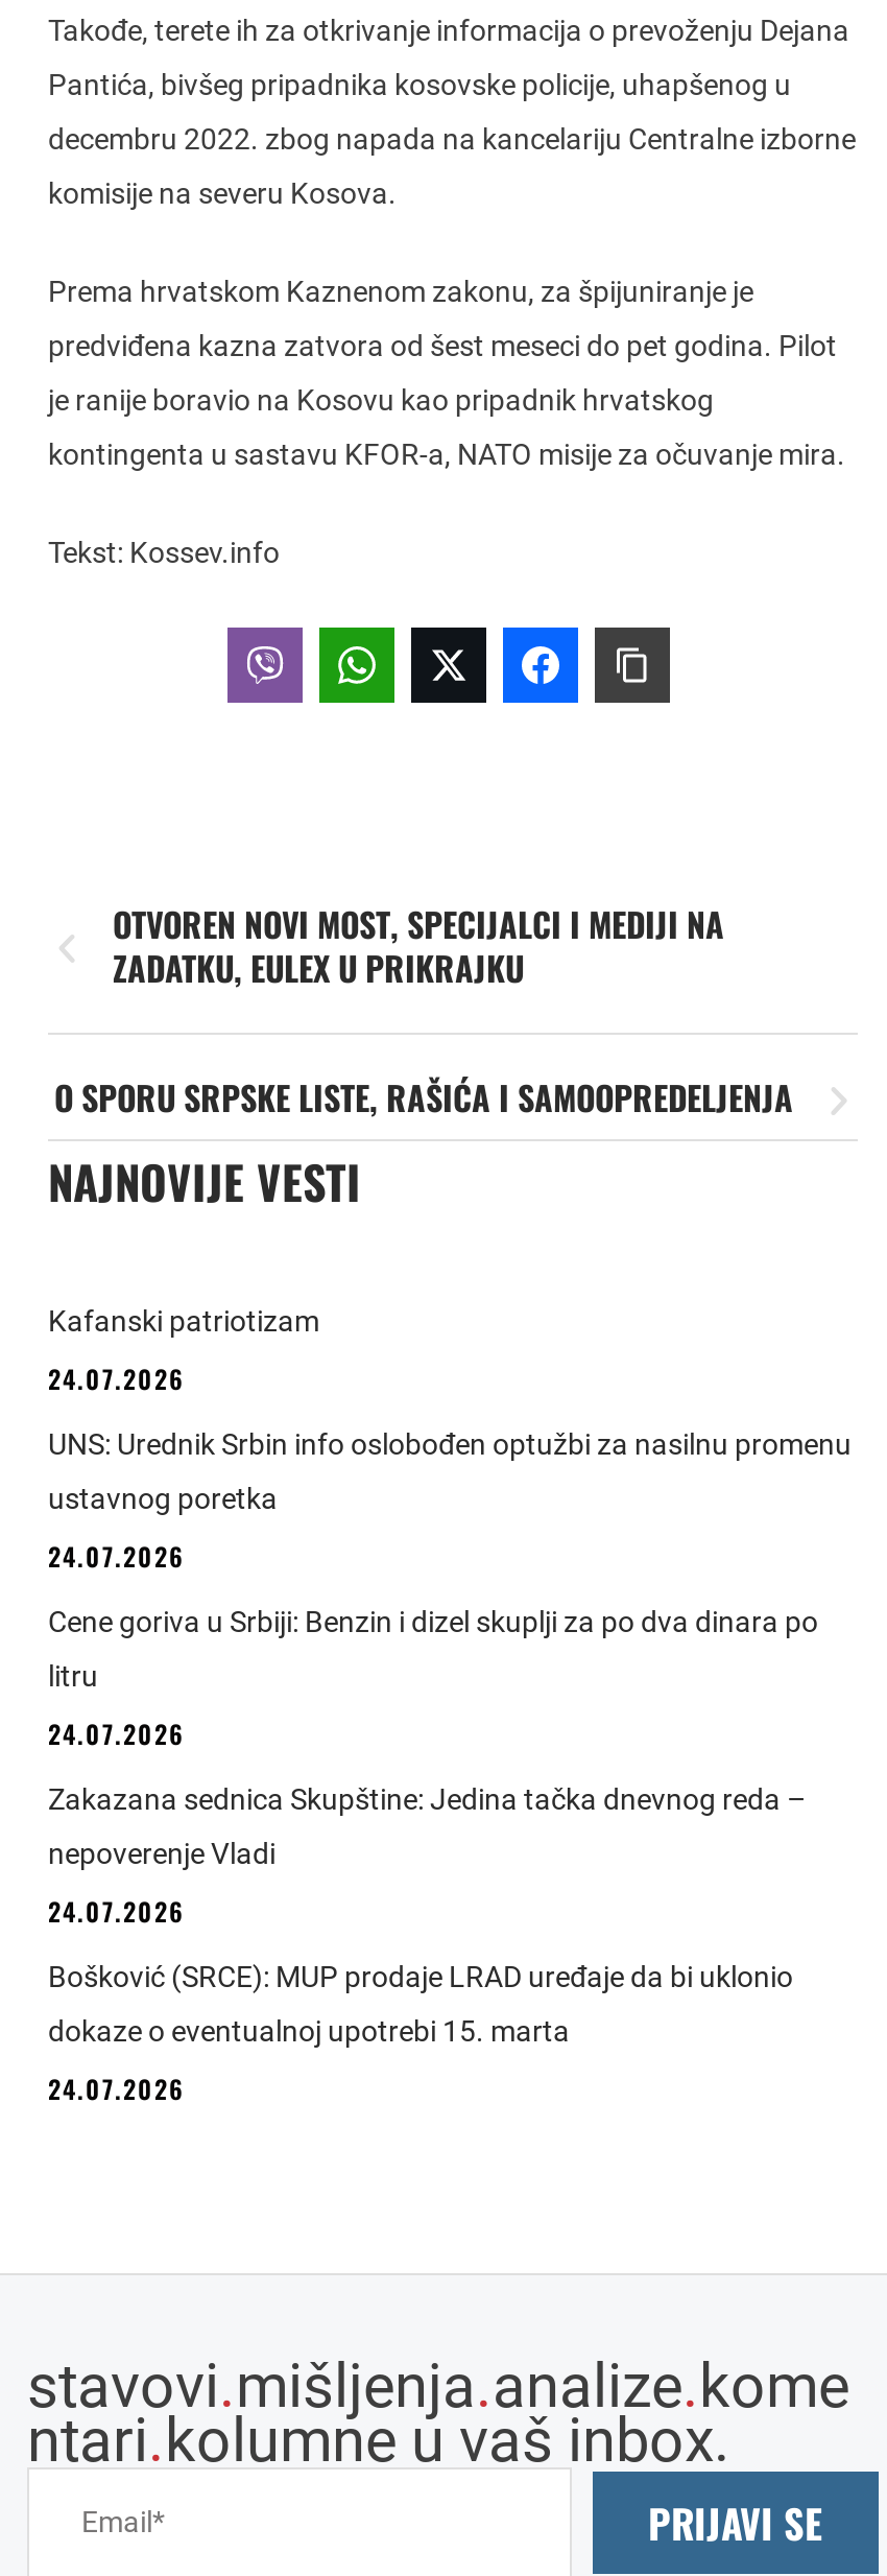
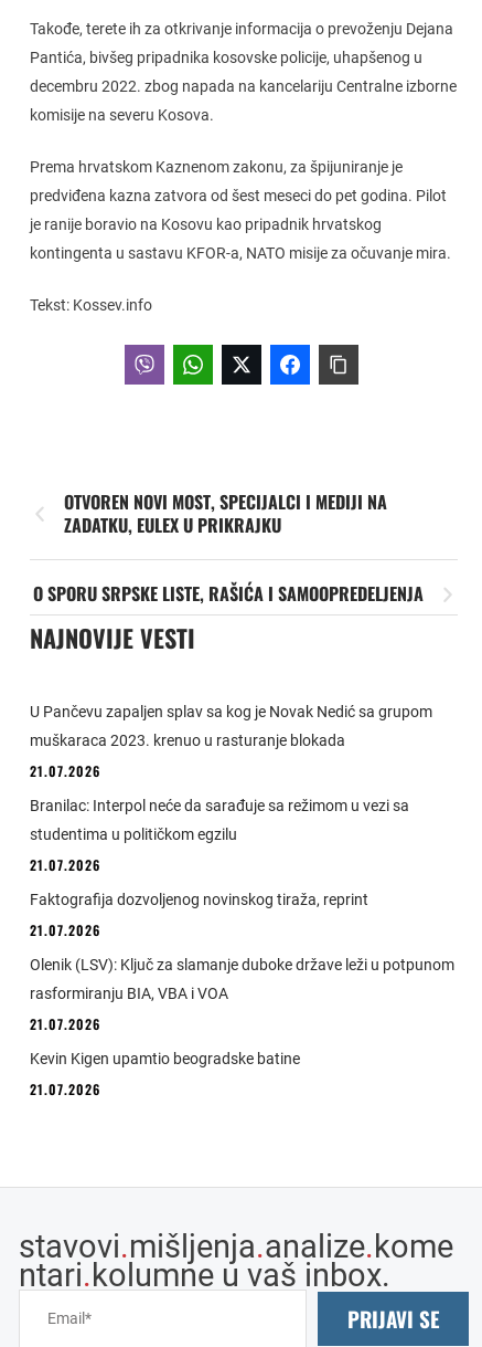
[48,1304,852,2106] Kafanski patriotizam | 24.07.2026 | UNS: Urednik Srbin info oslobođen optužbi za nasilnu promenu | ustavnog poretka | 24.07.2026 | Cene goriva u Srbiji: Benzin i dizel skuplji za po dva dinara po | litru | 24.07.2026 | Zakazana sednica Skupštine: Jedina tačka dnevnog reda – | nepoverenje Vladi | 24.07.2026 | Bošković (SRCE): MUP prodaje LRAD uređaje da bi uklonio | dokaze o eventualnoj upotrebi 15. marta | 24.07.2026 -> [30,703,454,1098] U Pančevu zapaljen splav sa kog je Novak Nedić sa grupom | muškaraca 2023. krenuo u rasturanje blokada | 21.07.2026 | Branilac: Interpol neće da sarađuje sa režimom u vezi sa | studentima u političkom egzilu | 21.07.2026 | Faktografija dozvoljenog novinskog tiraža, reprint | 21.07.2026 | Olenik (LSV): Ključ za slamanje duboke države leži u potpunom | rasformiranju BIA, VBA i VOA | 21.07.2026 | Kevin Kigen upamtio beogradske batine | 21.07.2026

